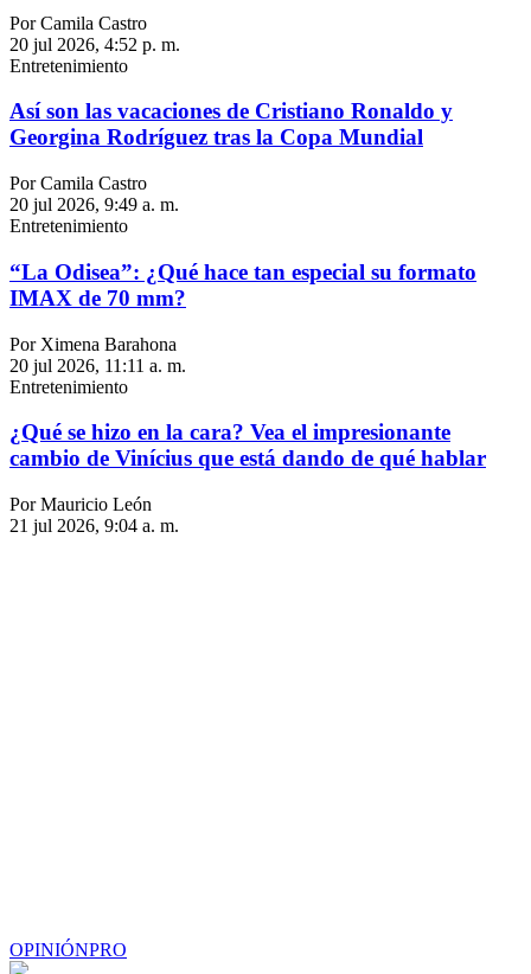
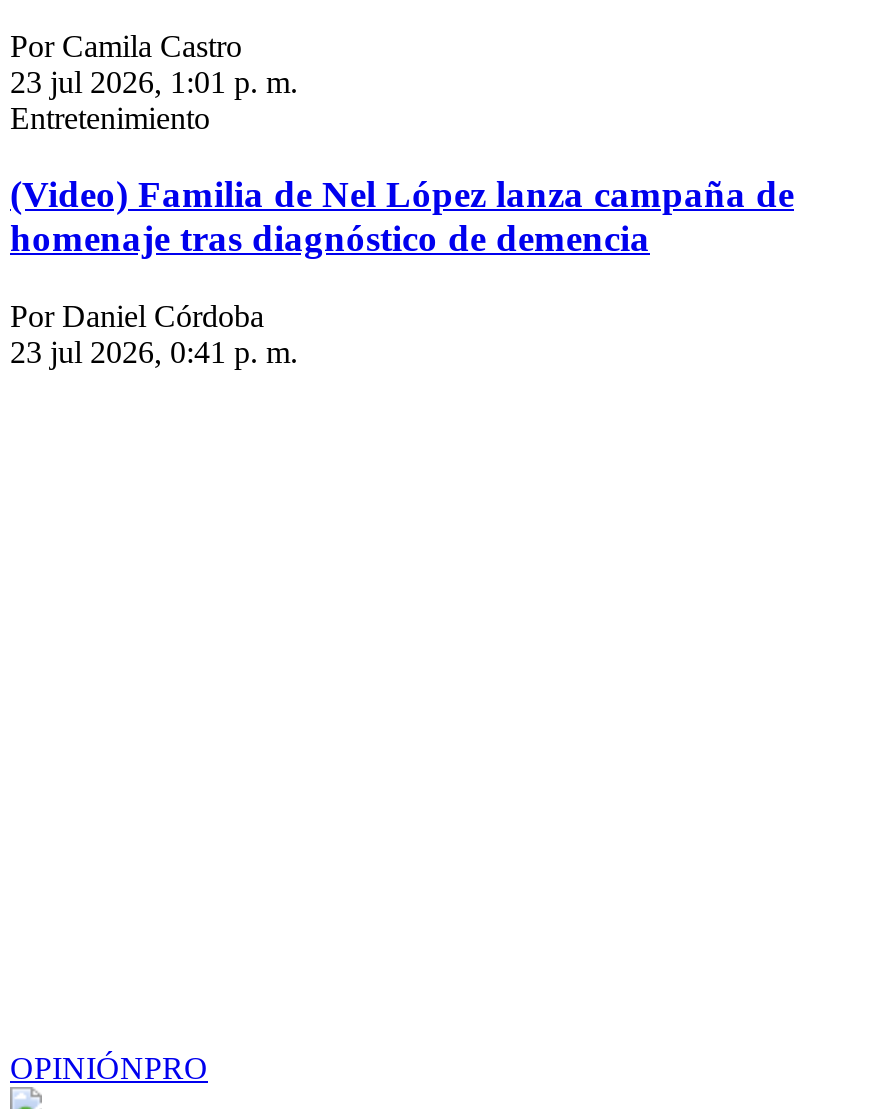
[9,34,180,54] 20 jul 2026, 4:52 p. m. -> [10,64,298,98] 23 jul 2026, 1:01 p. m.
[9,99,486,536] Así son las vacaciones de Cristiano Ronaldo y | Georgina Rodríguez tras la Copa Mundial | Por Camila Castro | 20 jul 2026, 9:49 a. m. | Entretenimiento | “La Odisea”: ¿Qué hace tan especial su formato | IMAX de 70 mm? | Por Ximena Barahona | 20 jul 2026, 11:11 a. m. | Entretenimiento | ¿Qué se hizo en la cara? Vea el impresionante | cambio de Vinícius que está dando de qué hablar | Por Mauricio León | 21 jul 2026, 9:04 a. m. -> [10,174,794,369] (Video) Familia de Nel López lanza campaña de | homenaje tras diagnóstico de demencia | Por Daniel Córdoba | 23 jul 2026, 0:41 p. m.

